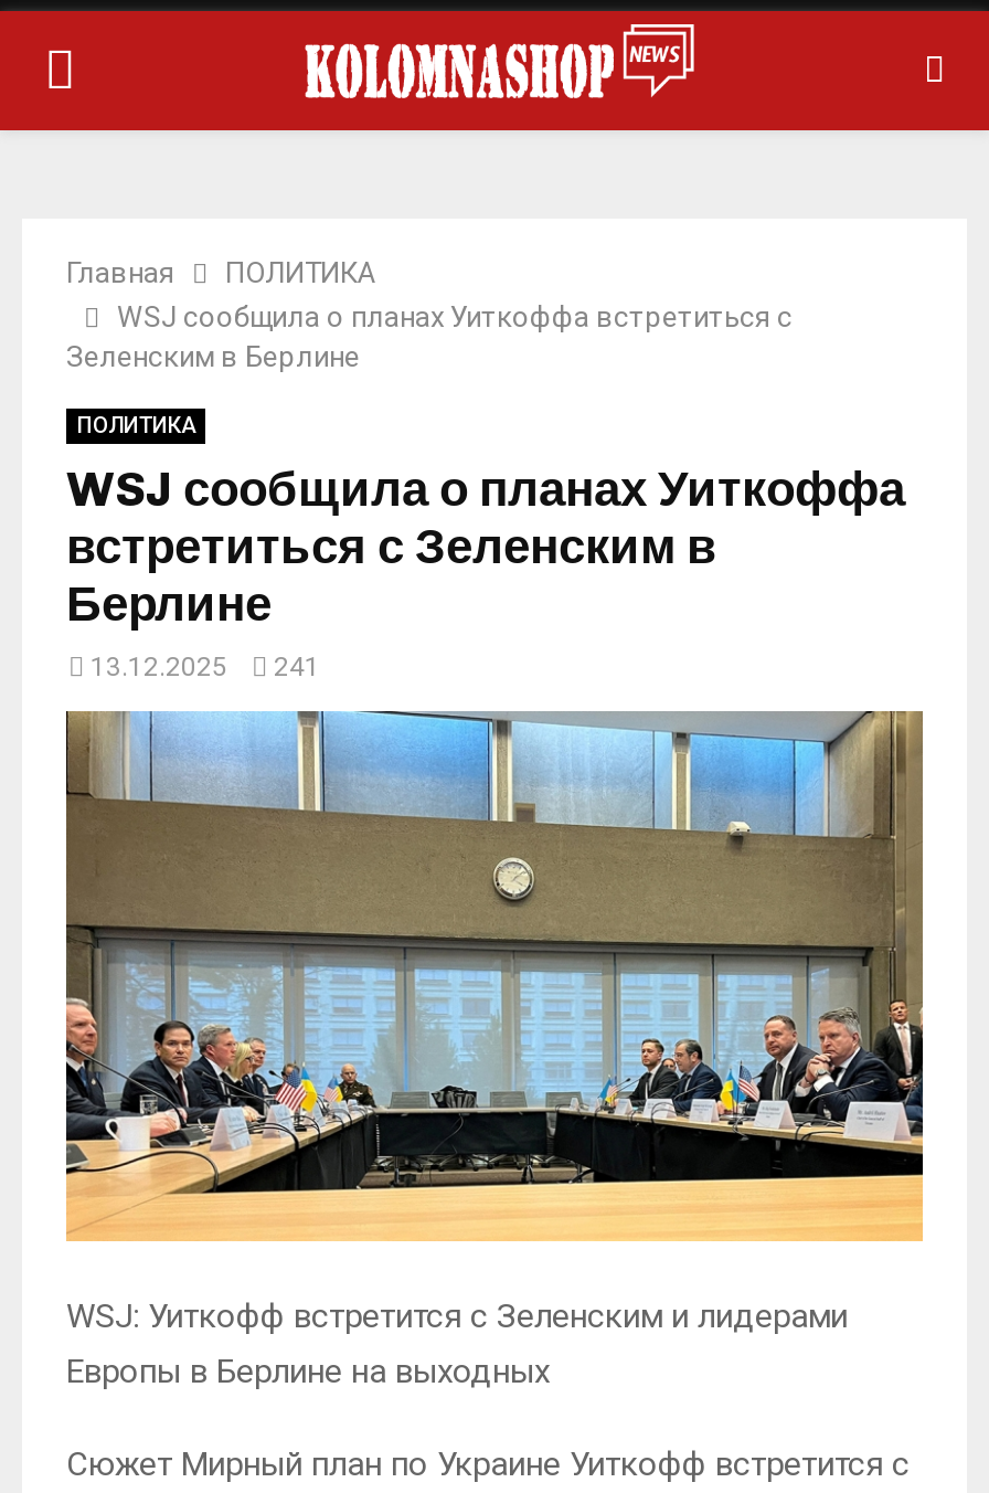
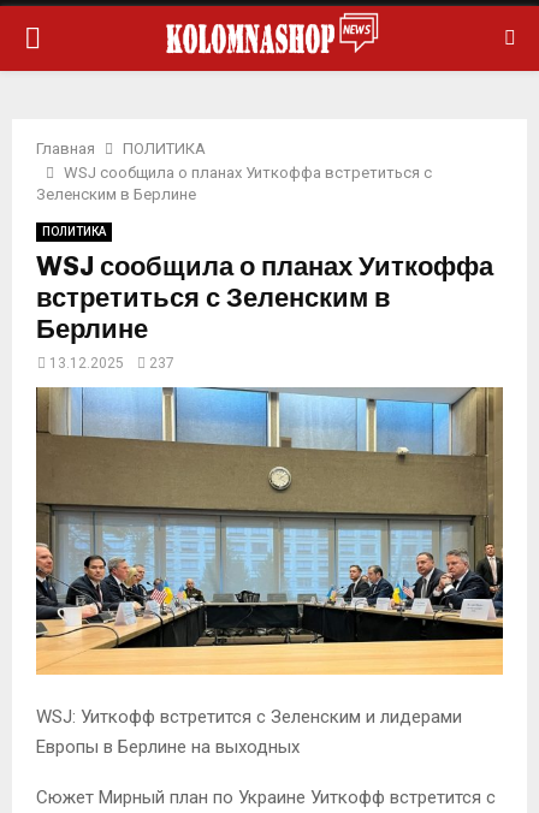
[274,652,320,682] 241 -> [149,355,174,372] 237

